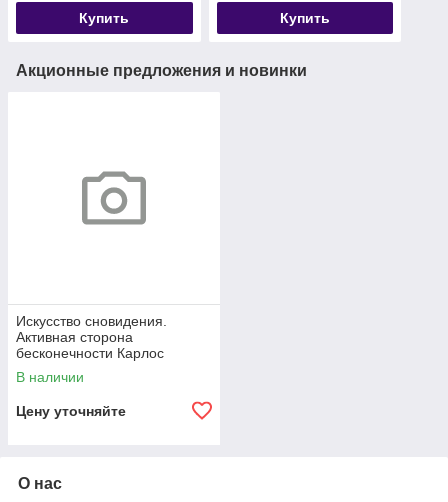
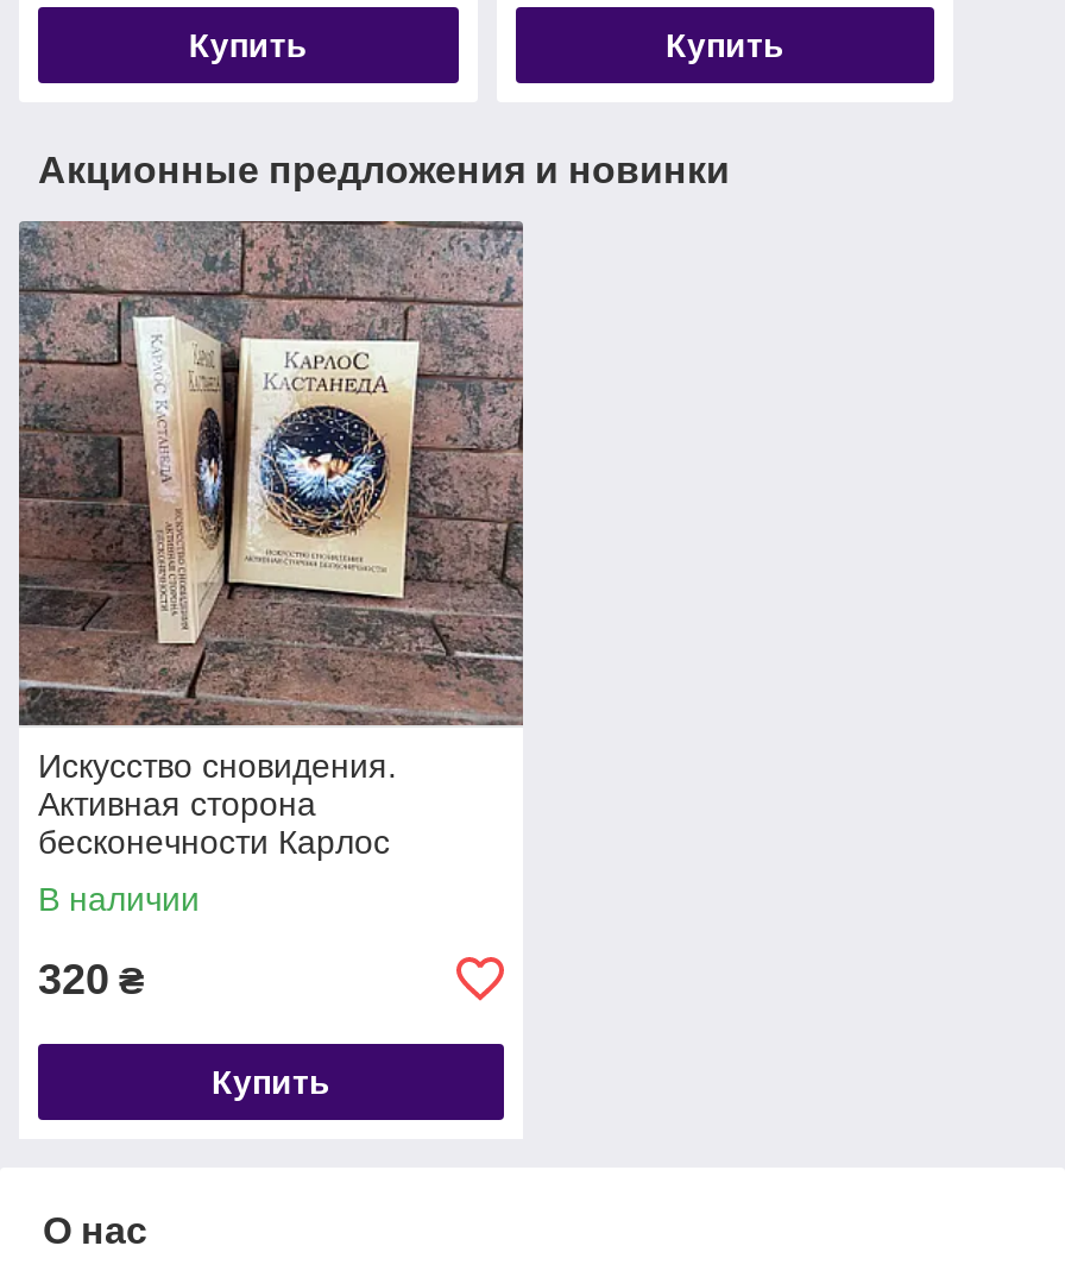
none -> [17,219,525,728] [image]
[16,403,126,419] Цену уточняйте -> [38,955,330,1101] 320 ₴ | Купить

